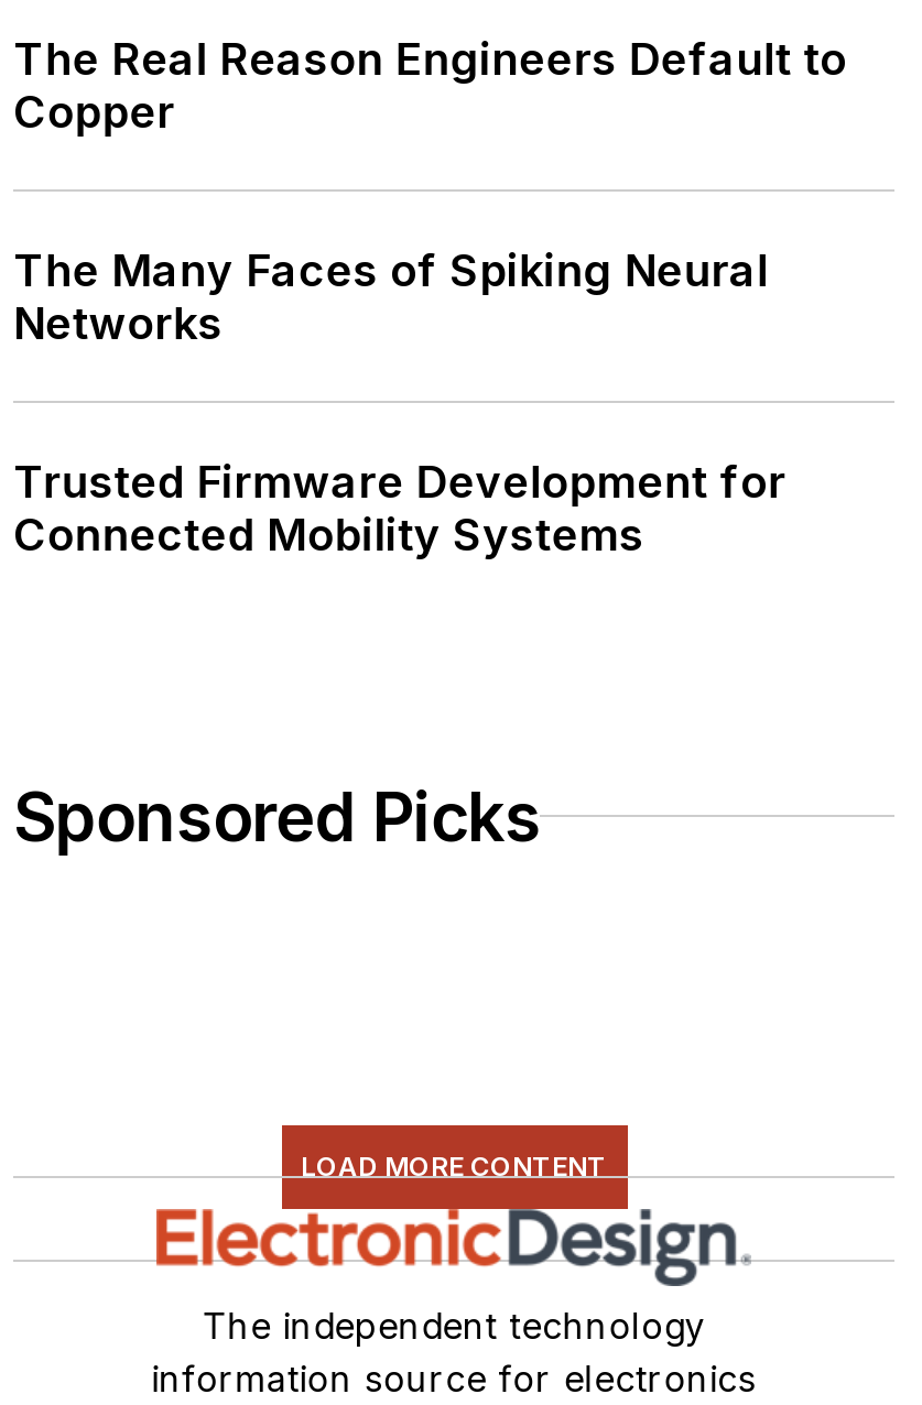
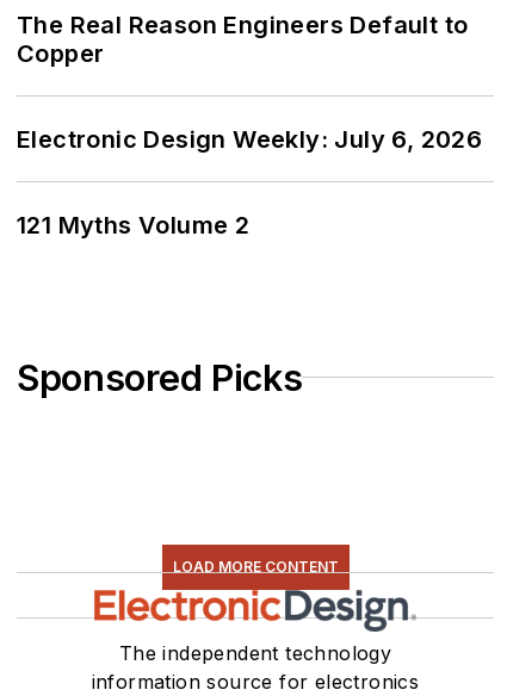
[13,244,768,349] The Many Faces of Spiking Neural | Networks -> [17,125,482,153] Electronic Design Weekly: July 6, 2026
[13,455,786,561] Trusted Firmware Development for | Connected Mobility Systems -> [17,211,250,239] 121 Myths Volume 2

